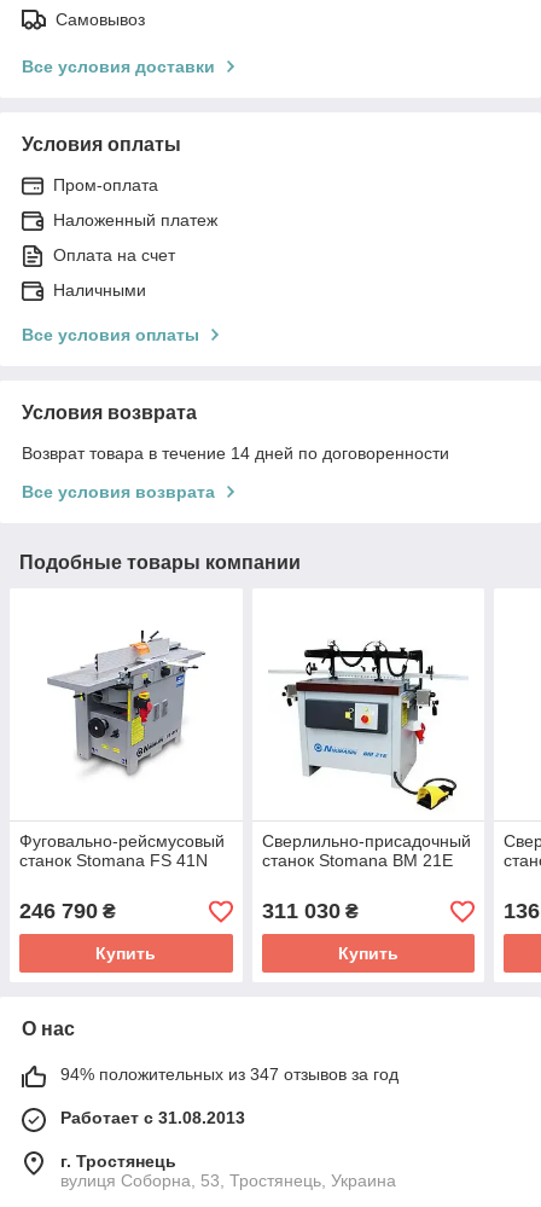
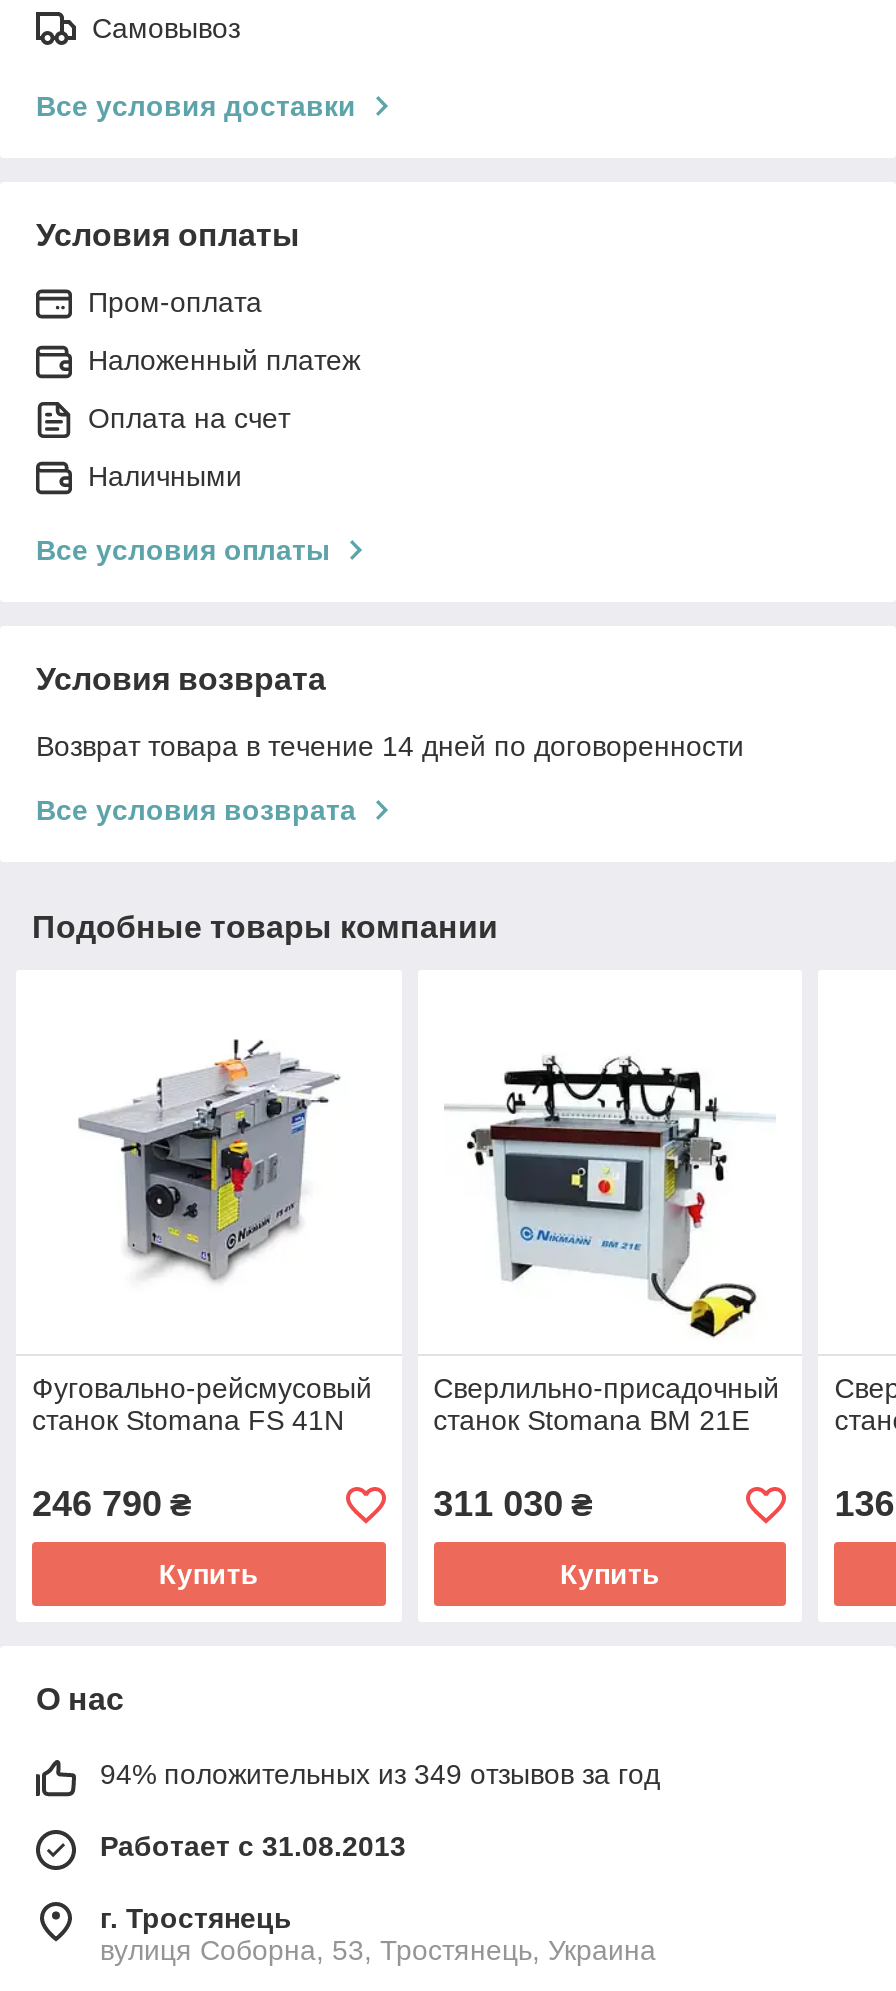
[60,1065,399,1084] 94% положительных из 347 отзывов за год -> [100,1759,660,1791] 94% положительных из 349 отзывов за год

